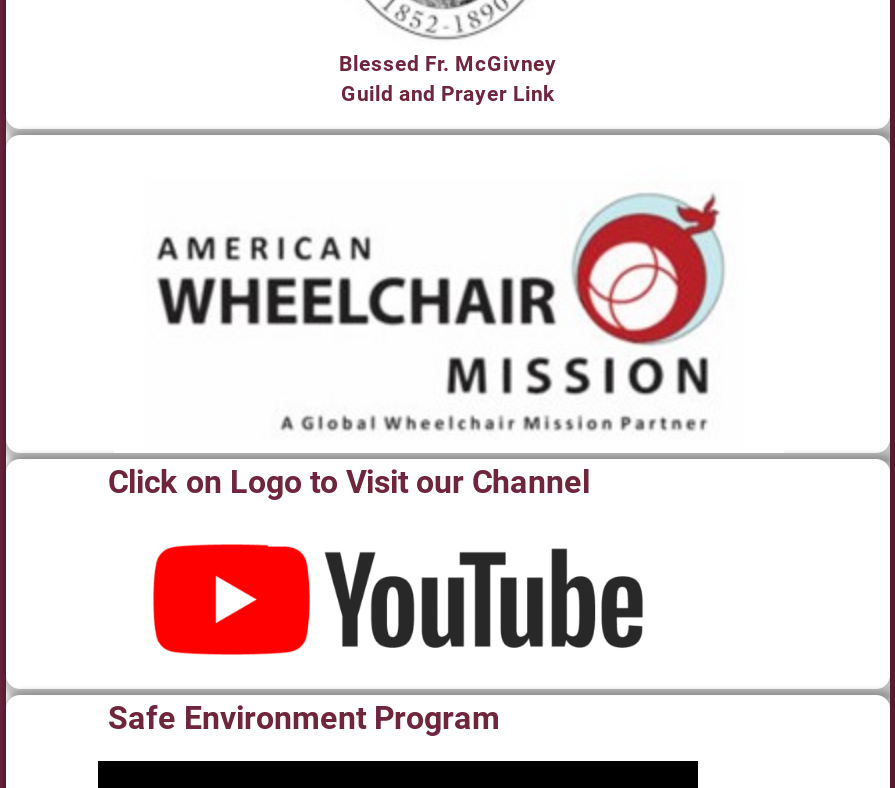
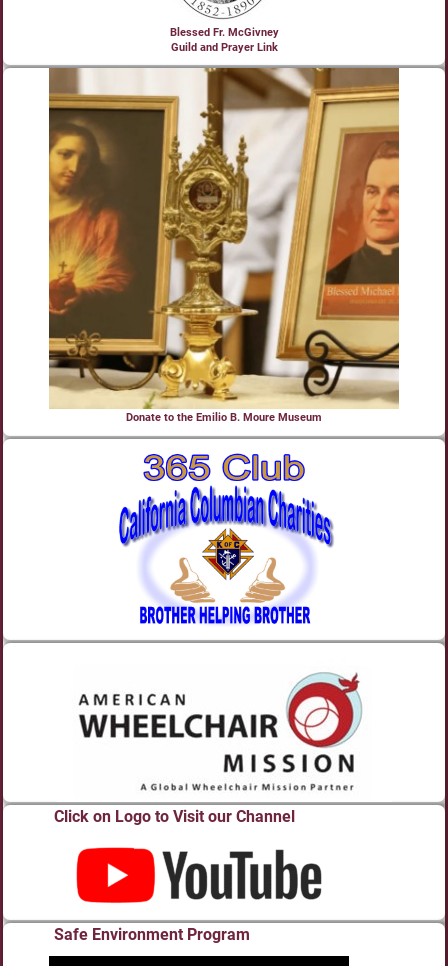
none -> [3,432,445,625] [image]
none -> [48,67,400,424] [image] | Donate to the Emilio B. Moure Museum

